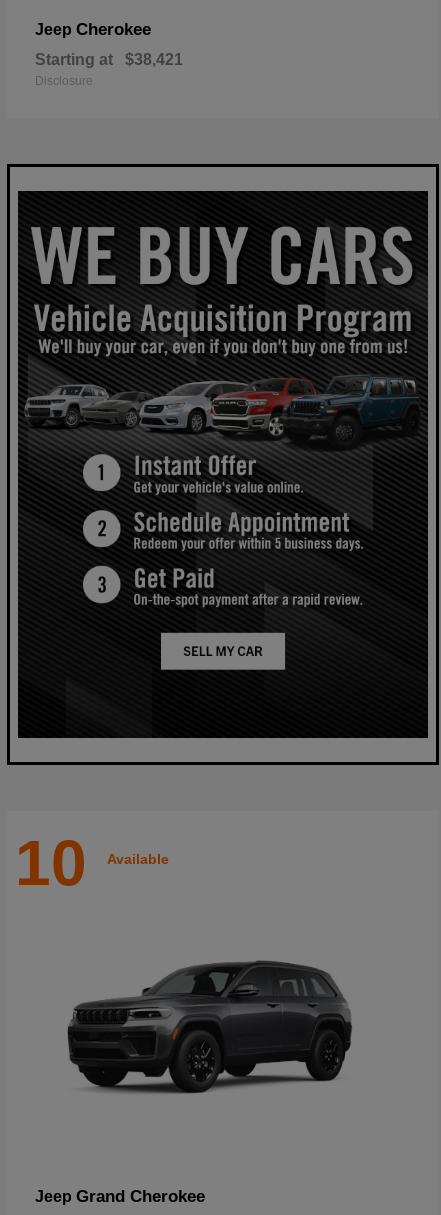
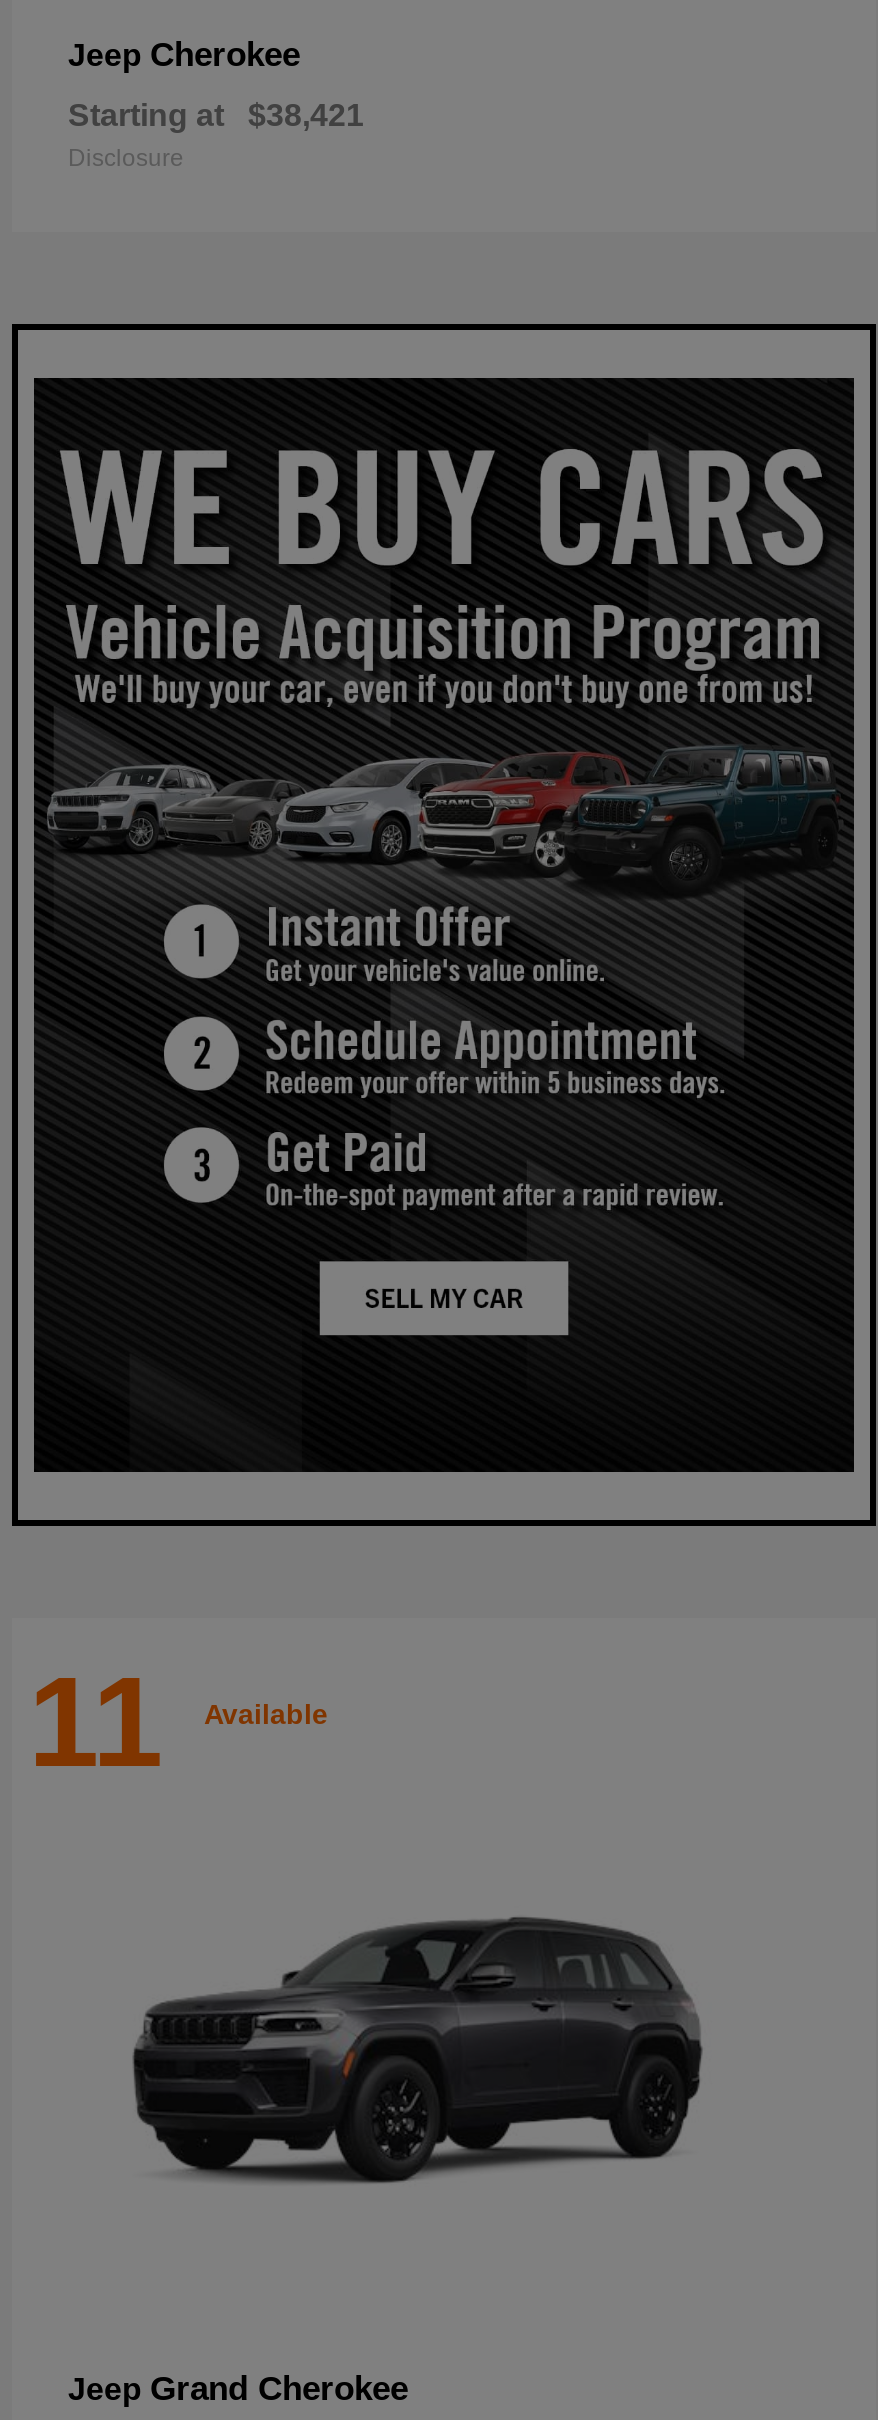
[15,827,169,899] 10 Available -> [28,1650,328,1794] 11 Available

